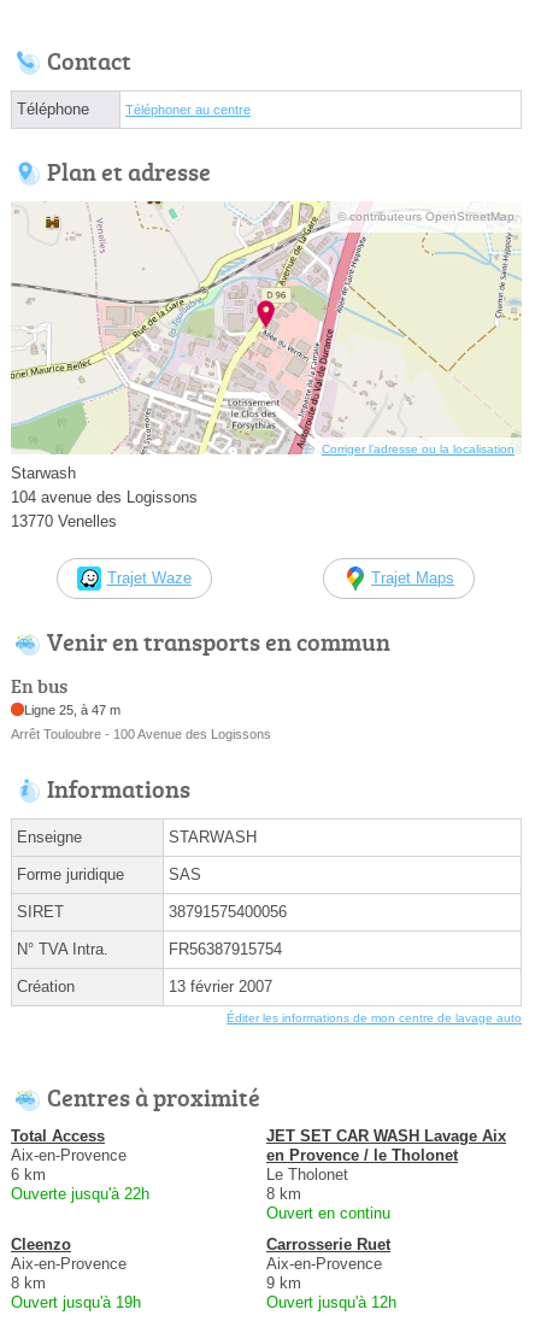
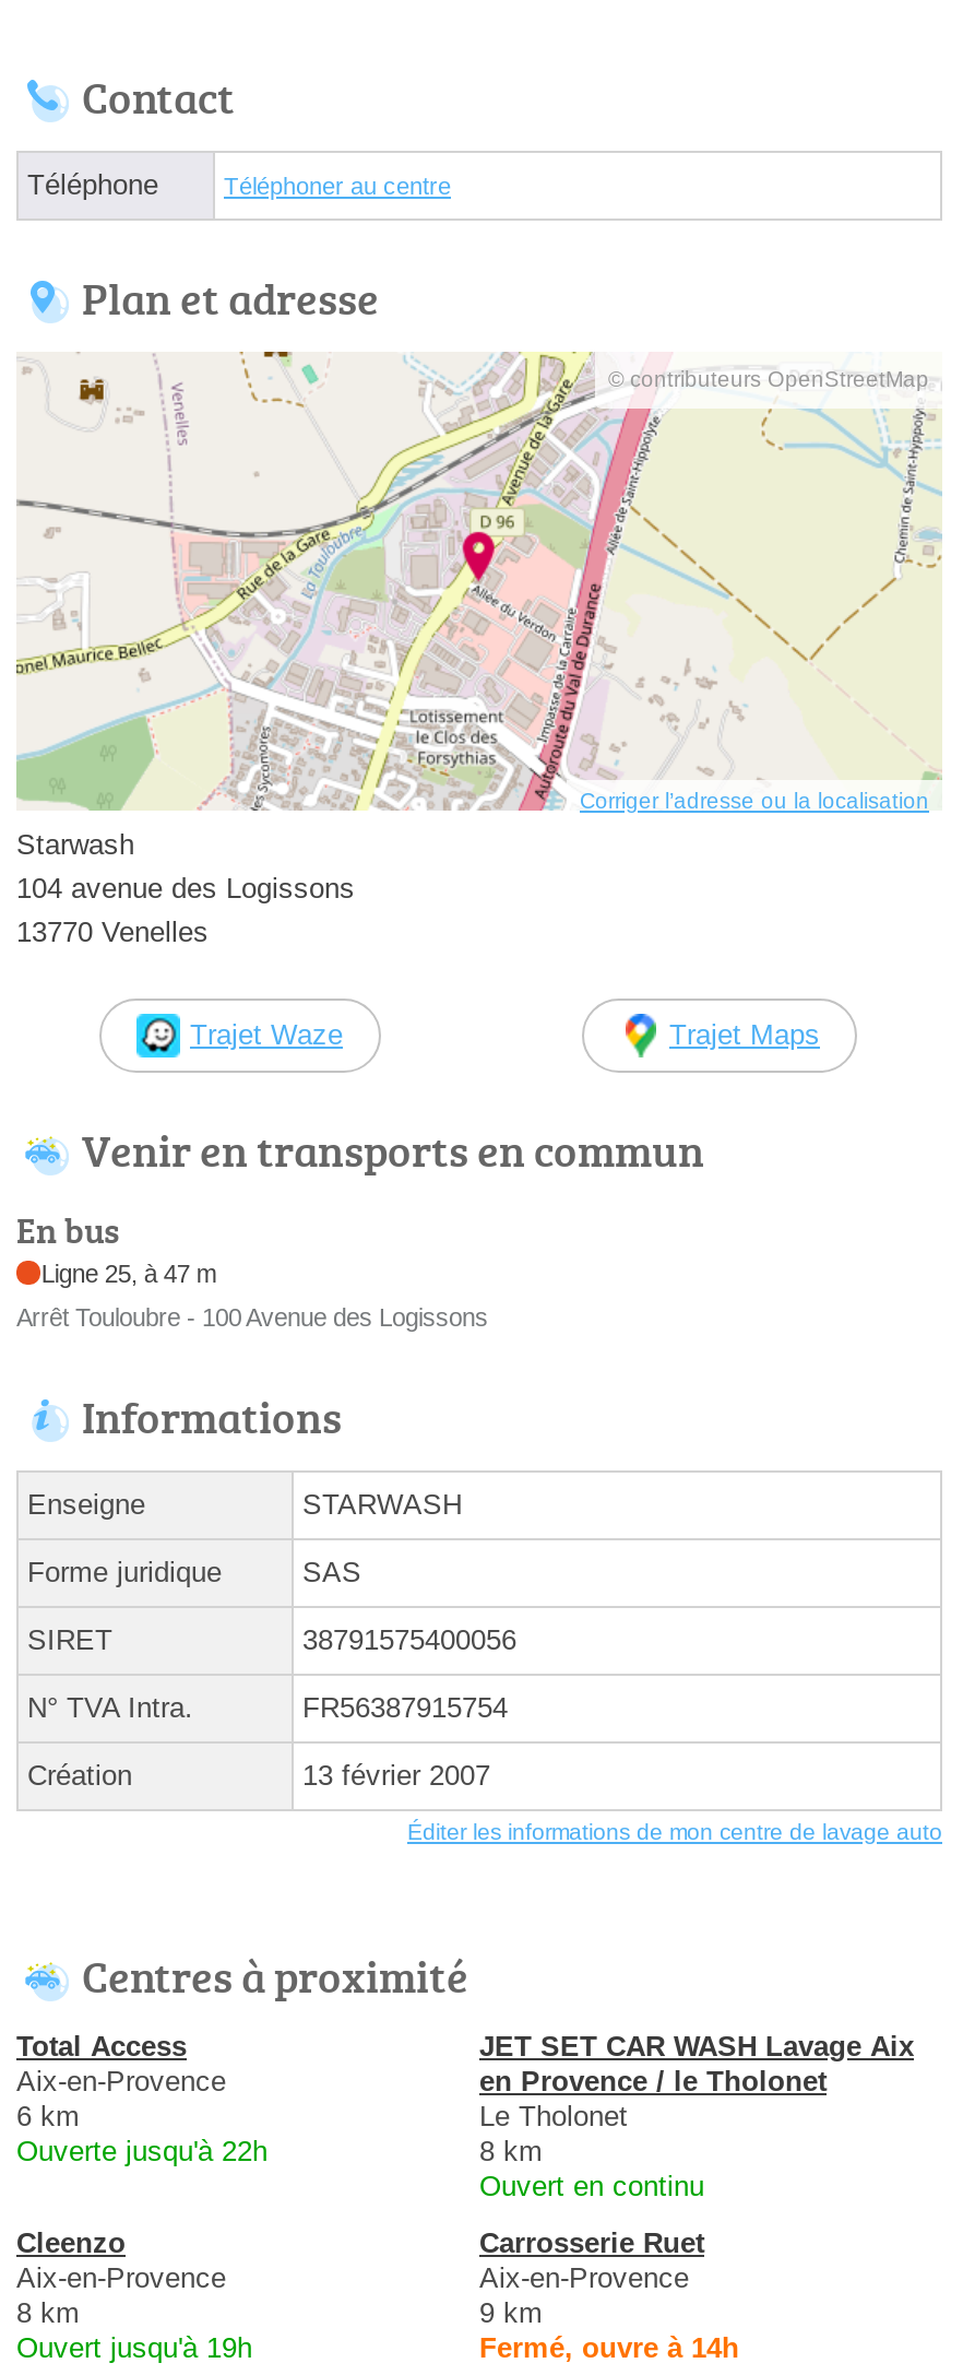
[266,1293,396,1311] Ouvert jusqu'à 12h -> [479,2330,739,2363] Fermé, ouvre à 14h

